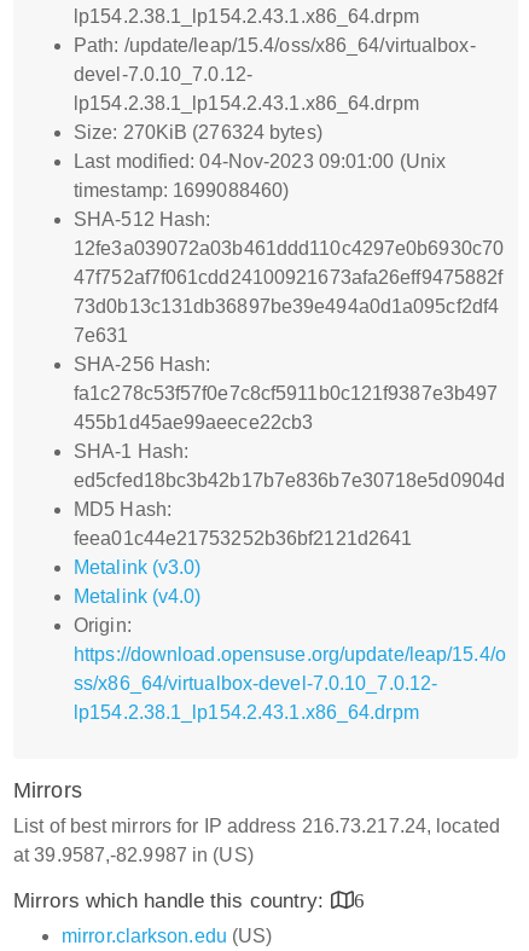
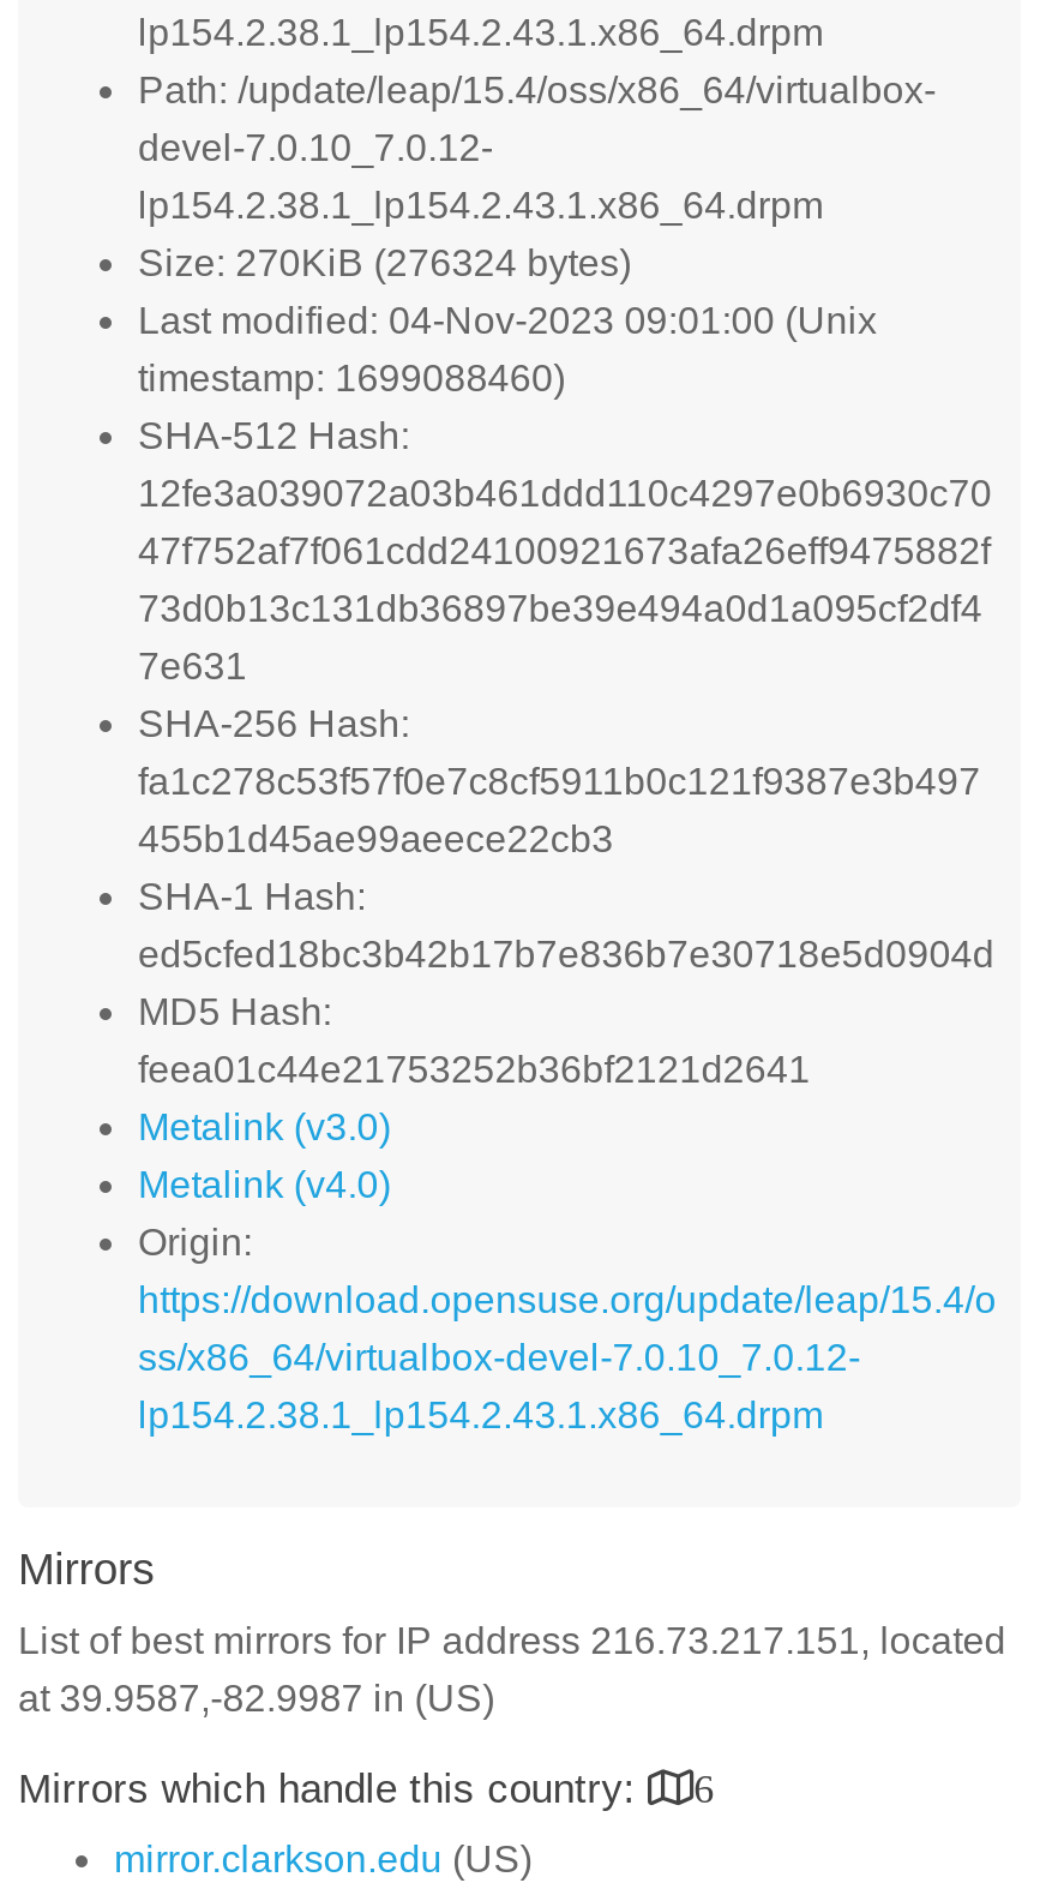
[13,816,500,836] List of best mirrors for IP address 216.73.217.24, located -> [18,1620,1006,1661] List of best mirrors for IP address 216.73.217.151, located

